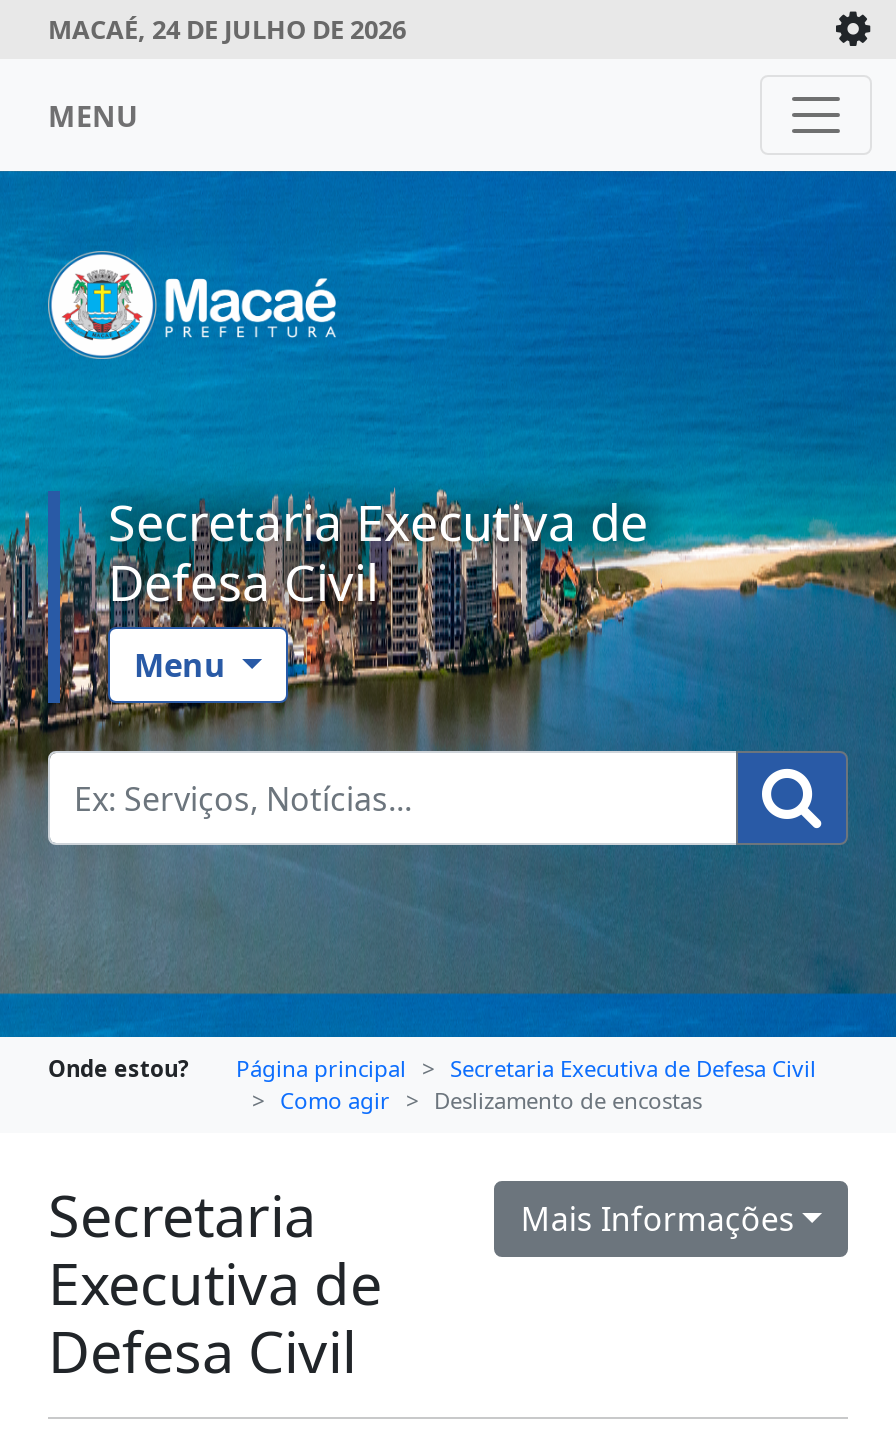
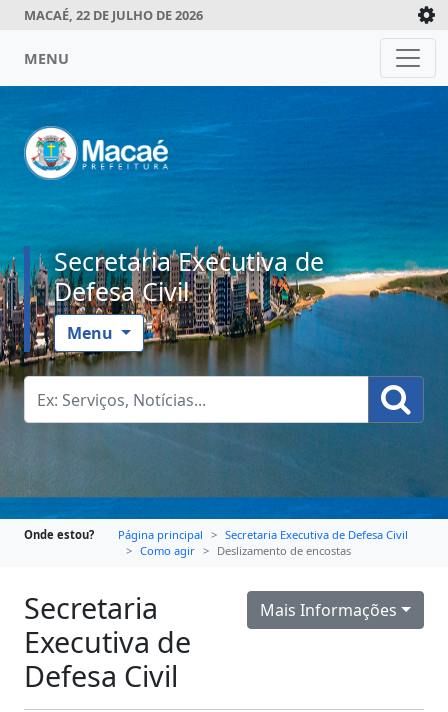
[48,10,406,46] MACAÉ, 24 DE JULHO DE 2026 -> [24,5,203,23] MACAÉ, 22 DE JULHO DE 2026

